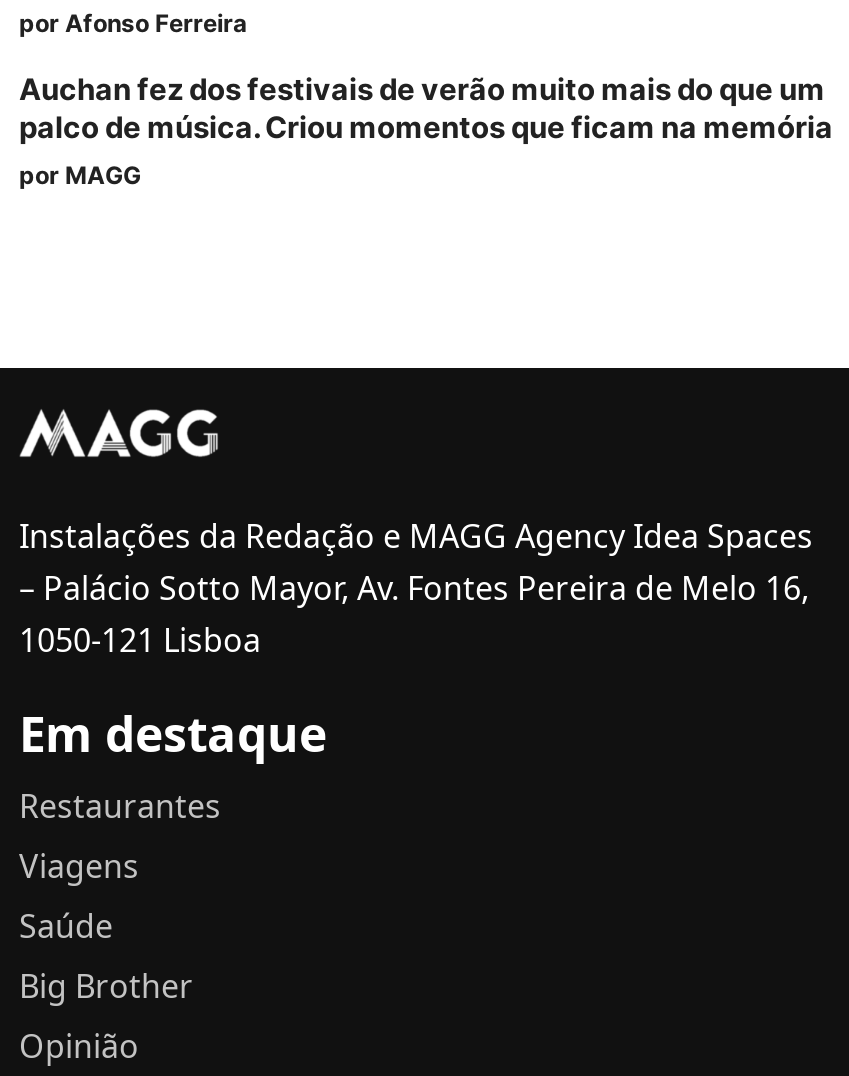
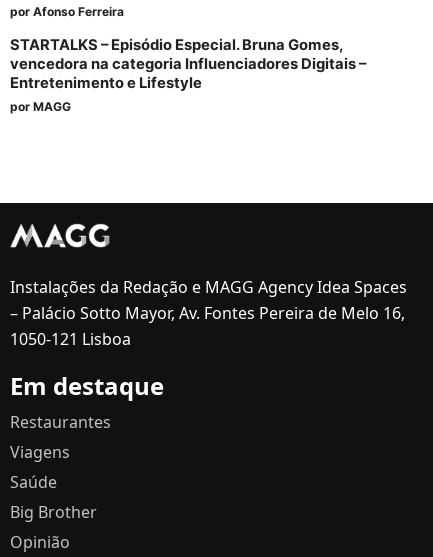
[19,71,833,145] Auchan fez dos festivais de verão muito mais do que um | palco de música. Criou momentos que ficam na memória -> [10,36,366,92] STARTALKS – Episódio Especial. Bruna Gomes, | vencedora na categoria Influenciadores Digitais – | Entretenimento e Lifestyle

